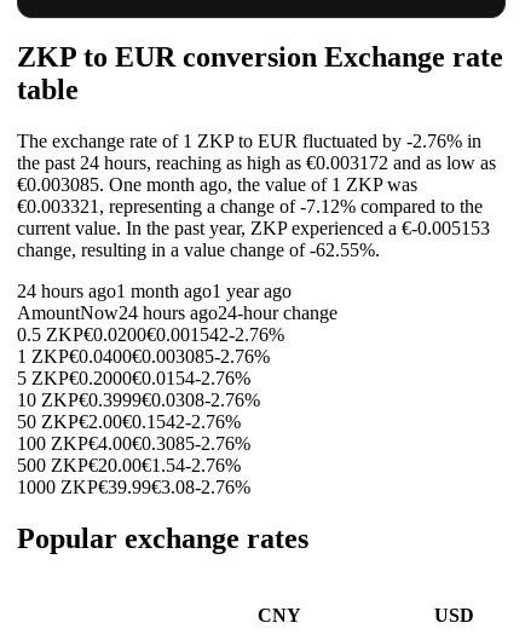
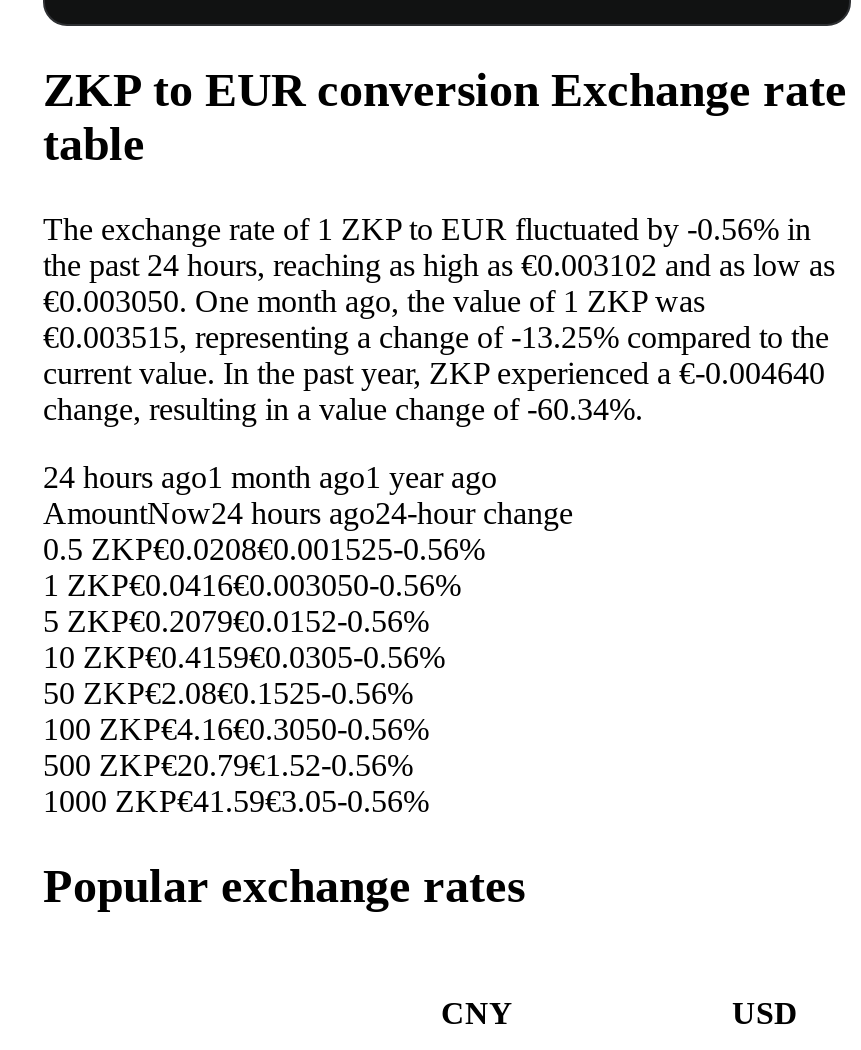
[17,131,481,152] The exchange rate of 1 ZKP to EUR fluctuated by -2.76% in -> [43,213,811,247] The exchange rate of 1 ZKP to EUR fluctuated by -0.56% in
[17,153,496,173] the past 24 hours, reaching as high as €0.003172 and as low as -> [43,249,835,283] the past 24 hours, reaching as high as €0.003102 and as low as
[17,175,417,195] €0.003085. One month ago, the value of 1 ZKP was -> [43,285,705,319] €0.003050. One month ago, the value of 1 ZKP was
[17,196,483,217] €0.003321, representing a change of -7.12% compared to the -> [43,321,829,355] €0.003515, representing a change of -13.25% compared to the
[17,218,490,239] current value. In the past year, ZKP experienced a €-0.005153 -> [43,357,825,391] current value. In the past year, ZKP experienced a €-0.004640
[17,240,380,260] change, resulting in a value change of -62.55%. -> [43,393,643,427] change, resulting in a value change of -60.34%.
[17,325,284,345] 0.5 ZKP€0.0200€0.001542-2.76% -> [43,533,485,567] 0.5 ZKP€0.0208€0.001525-0.56%
[17,346,270,367] 1 ZKP€0.0400€0.003085-2.76% -> [43,569,461,603] 1 ZKP€0.0416€0.003050-0.56%
[17,368,250,389] 5 ZKP€0.2000€0.0154-2.76% -> [43,605,429,639] 5 ZKP€0.2079€0.0152-0.56%
[17,390,260,410] 10 ZKP€0.3999€0.0308-2.76% -> [43,641,445,675] 10 ZKP€0.4159€0.0305-0.56%
[17,412,241,432] 50 ZKP€2.00€0.1542-2.76% -> [43,677,413,711] 50 ZKP€2.08€0.1525-0.56%
[17,433,250,454] 100 ZKP€4.00€0.3085-2.76% -> [43,713,429,747] 100 ZKP€4.16€0.3050-0.56%
[17,455,241,476] 500 ZKP€20.00€1.54-2.76% -> [43,749,413,783] 500 ZKP€20.79€1.52-0.56%
[17,477,250,498] 1000 ZKP€39.99€3.08-2.76% -> [43,785,429,819] 1000 ZKP€41.59€3.05-0.56%

